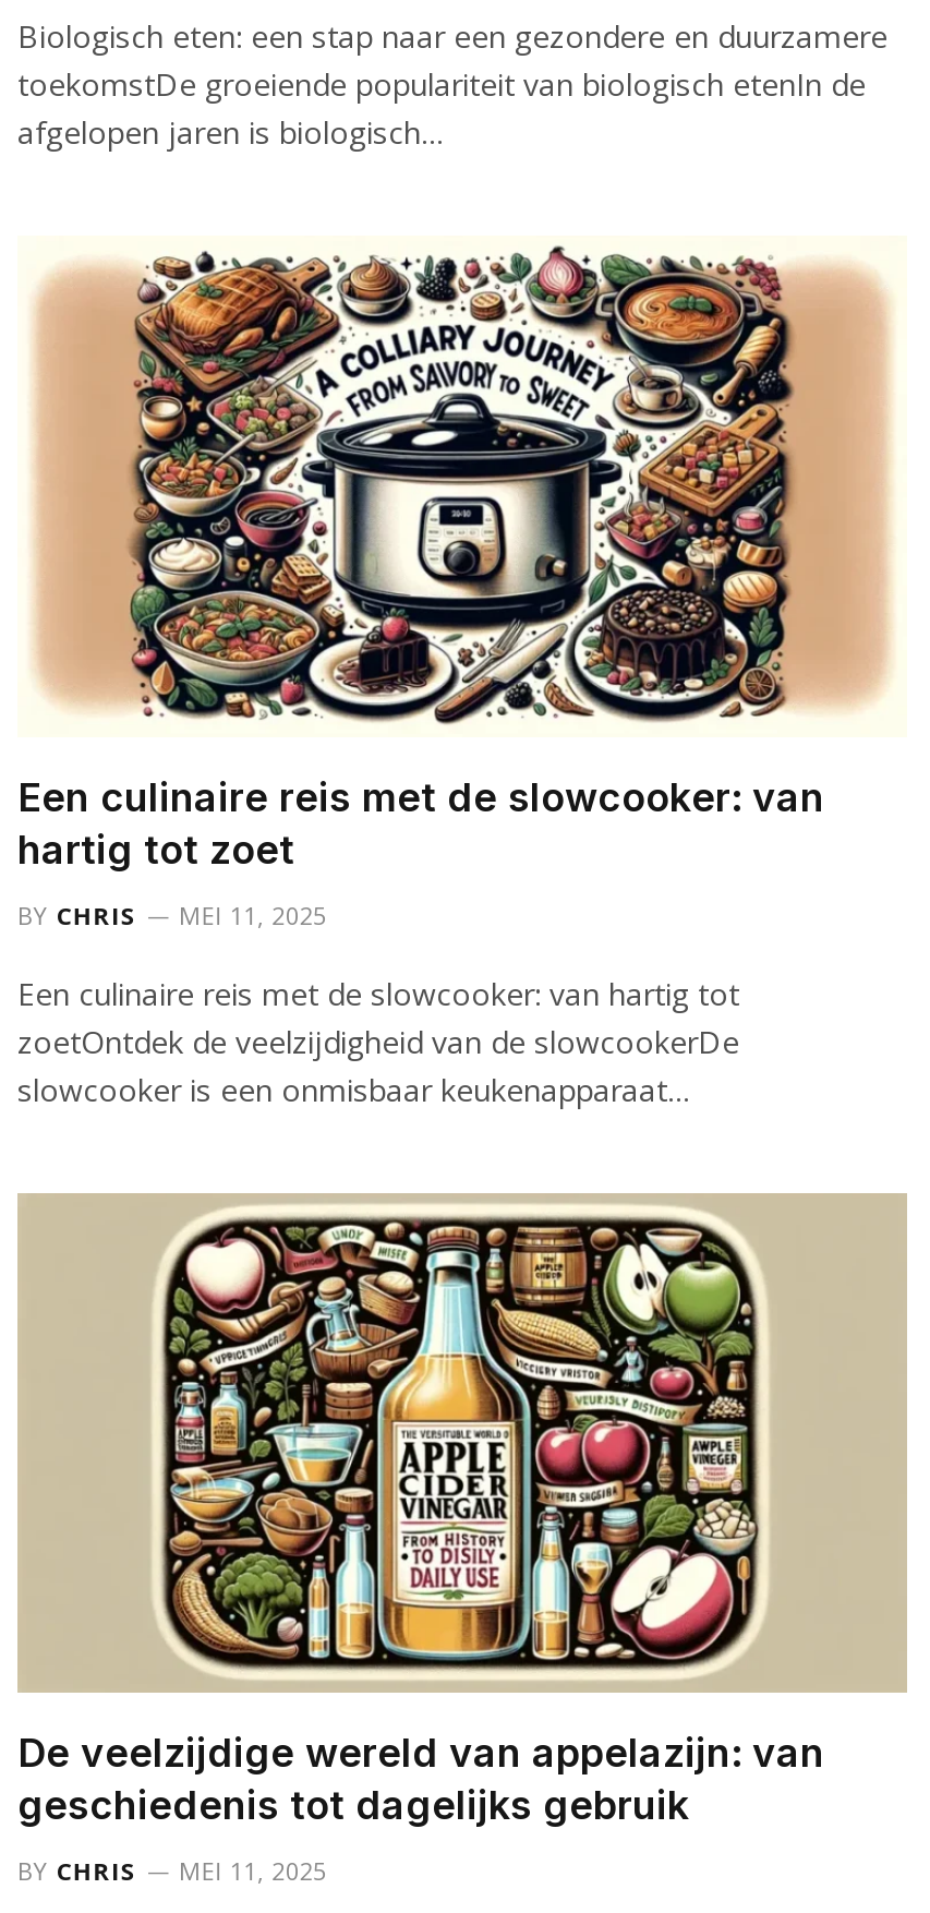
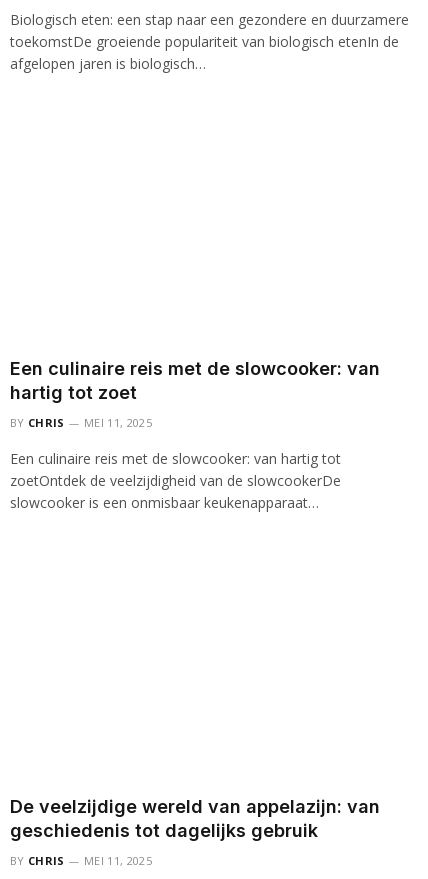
[28,242,896,726] [image] -> none
[17,1193,907,1693] [image] -> none

